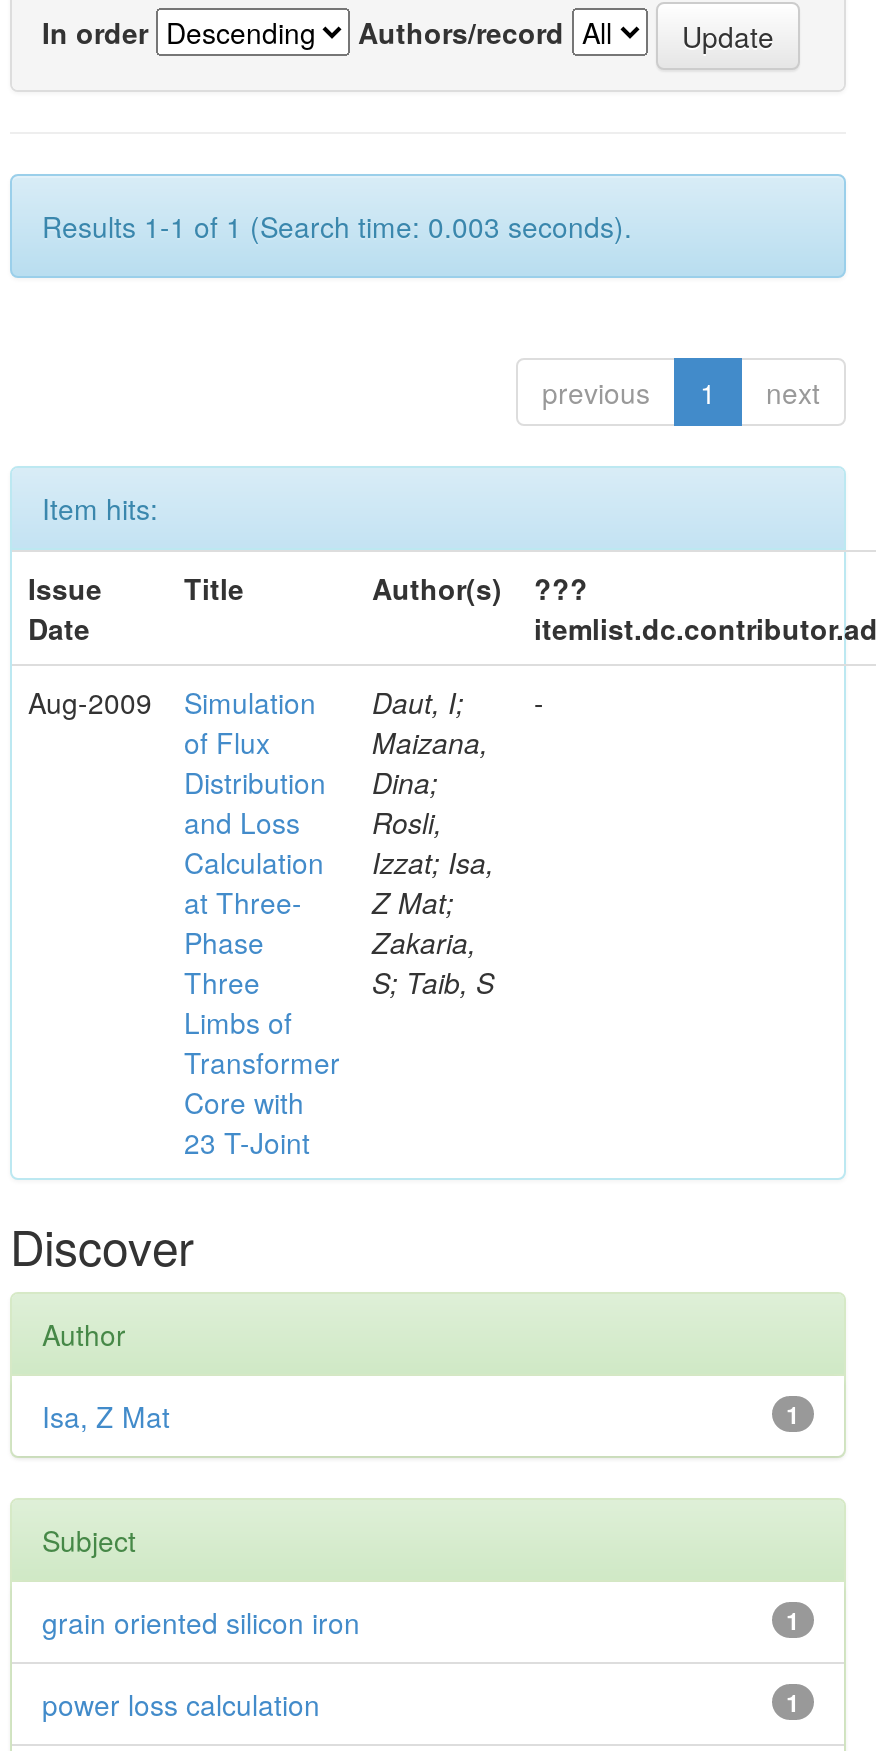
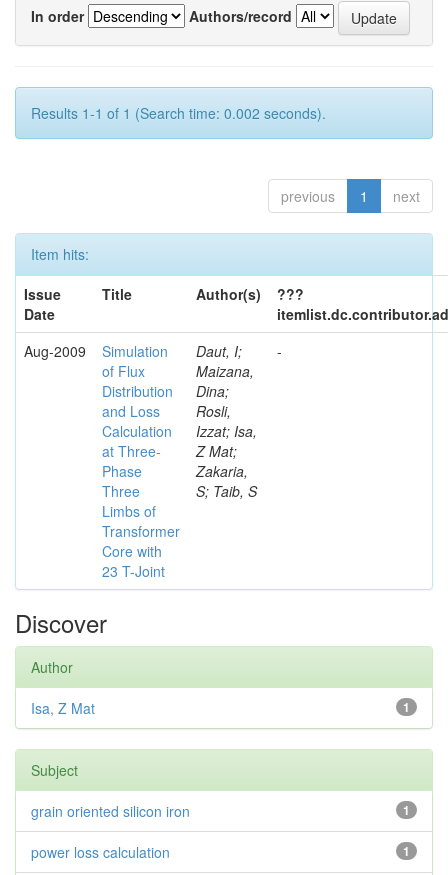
[42,206,632,246] Results 1-1 of 1 (Search time: 0.003 seconds). -> [31,103,326,123] Results 1-1 of 1 (Search time: 0.002 seconds).

